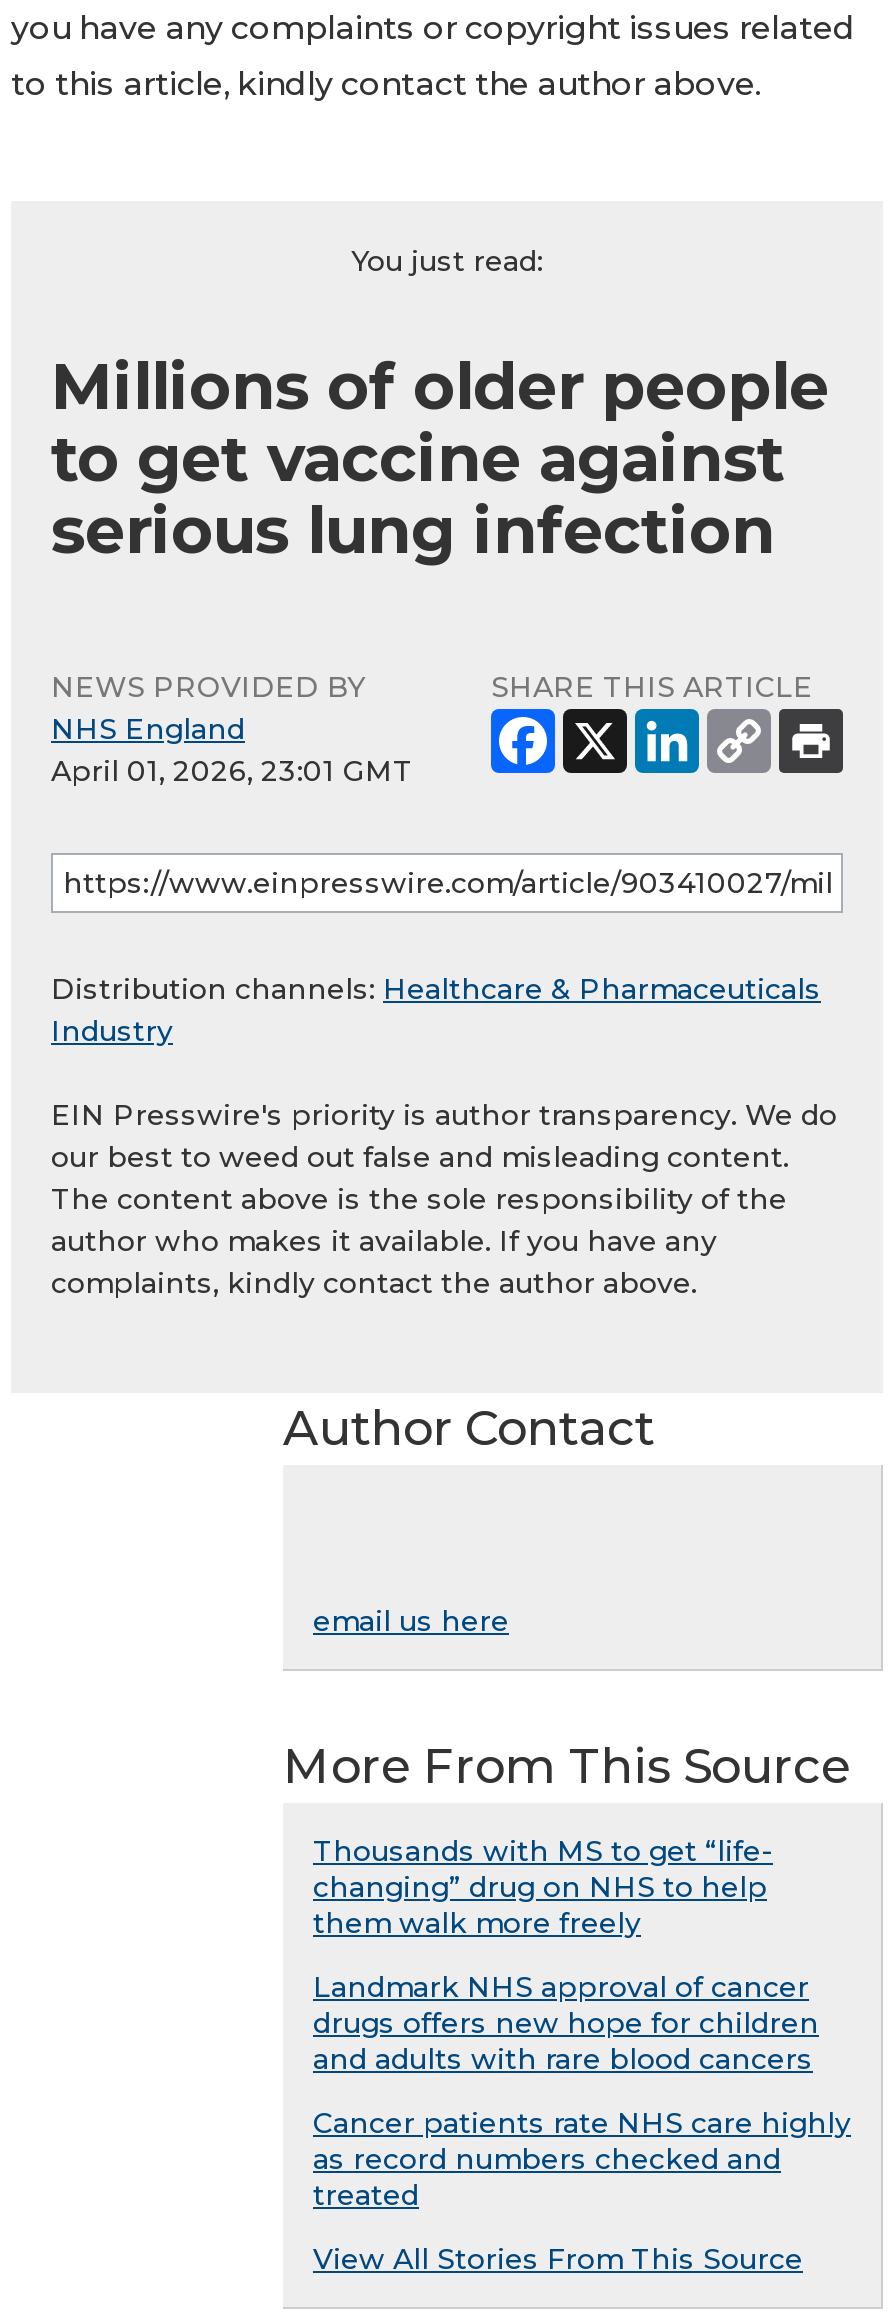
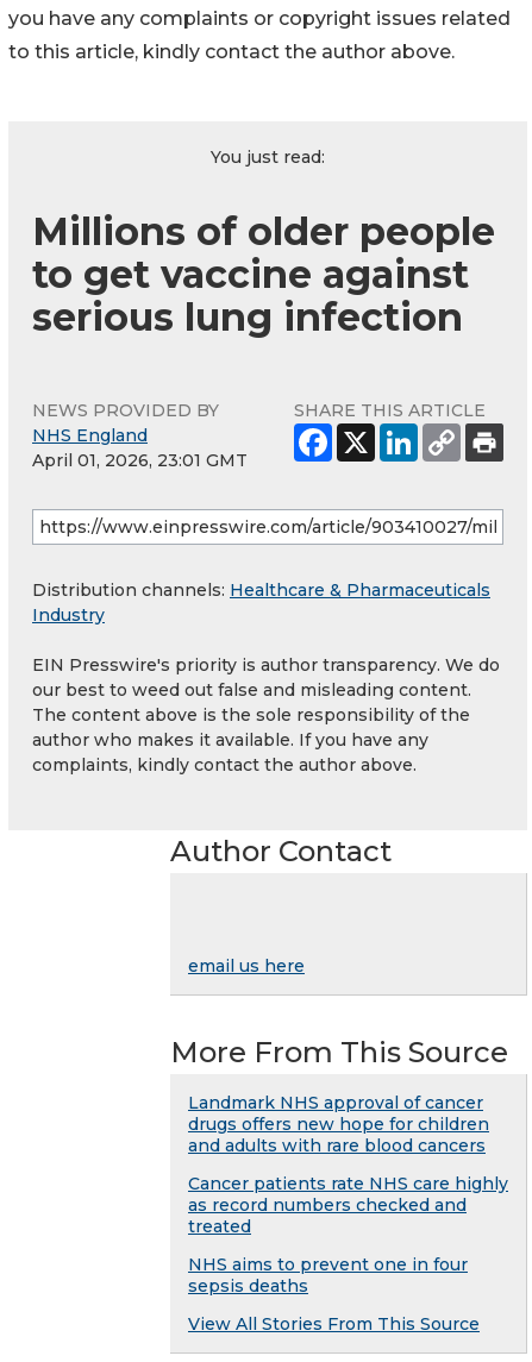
[313,1833,773,1941] Thousands with MS to get “life- | changing” drug on NHS to help | them walk more freely -> none
moved [313,1969,851,2213] -> [188,1092,508,1237]: Landmark NHS approval of cancer | drugs offers new hope for children | and adults with rare blood cancers | Cancer patients rate NHS care highly | as record numbers checked and | treated
none -> [188,1254,468,1297] NHS aims to prevent one in four | sepsis deaths

